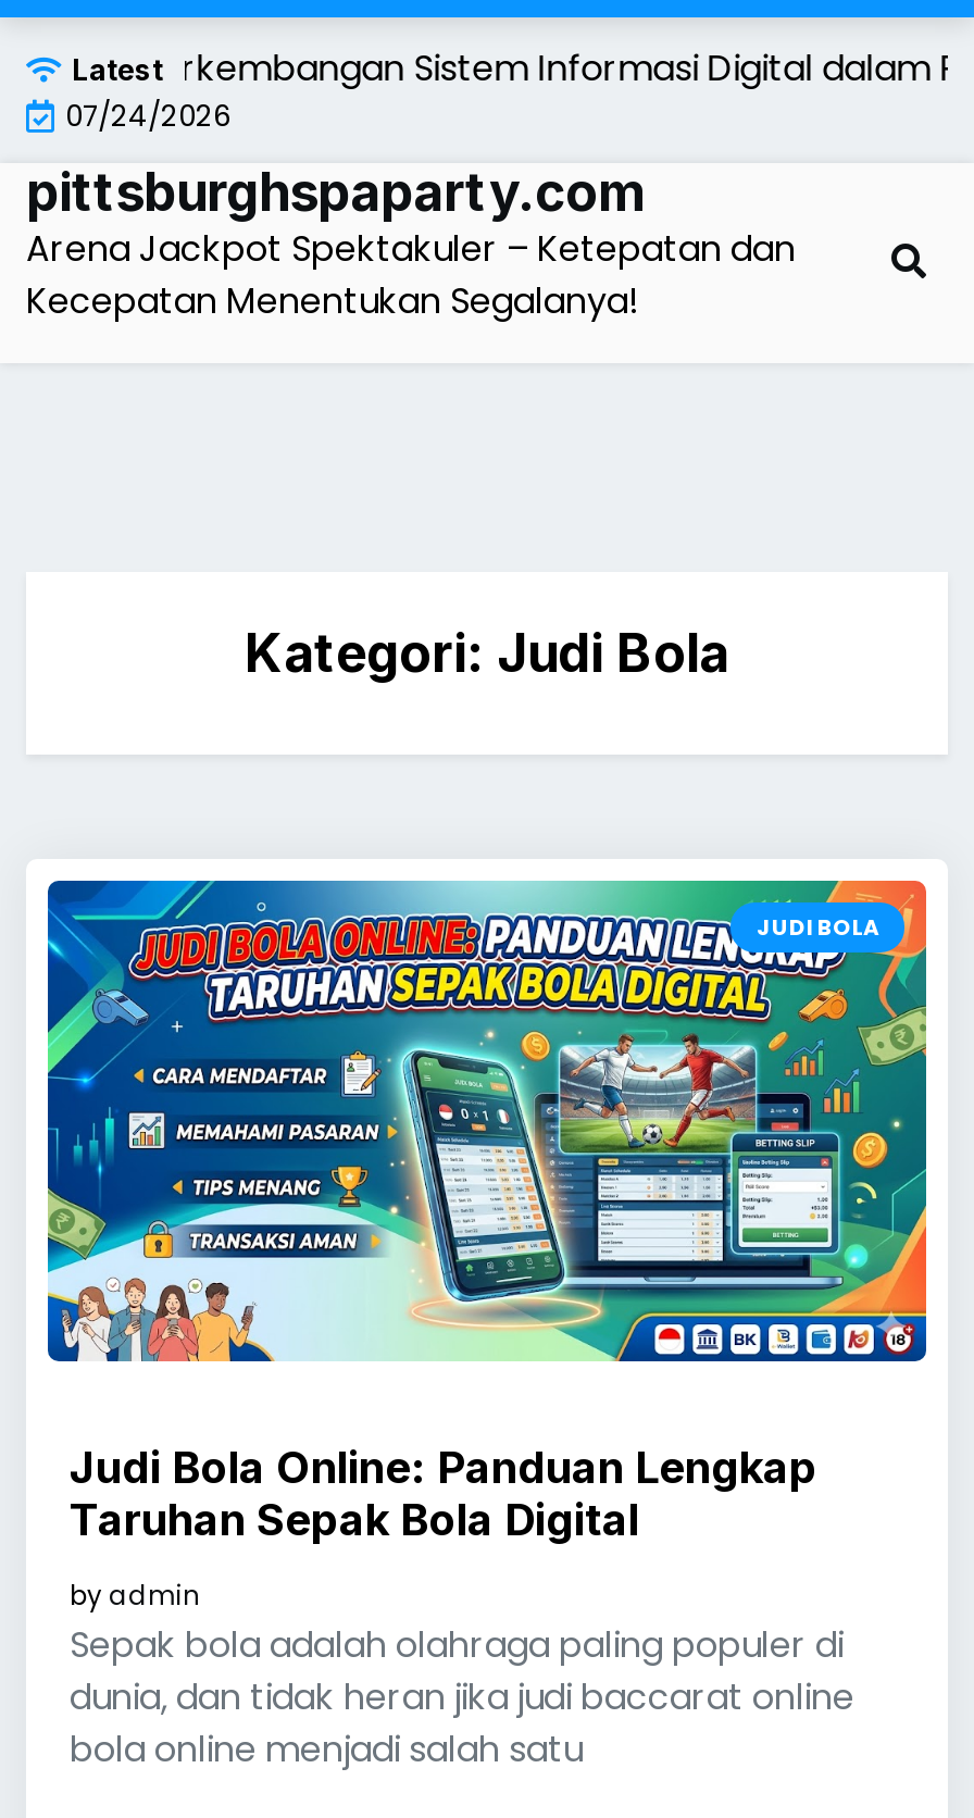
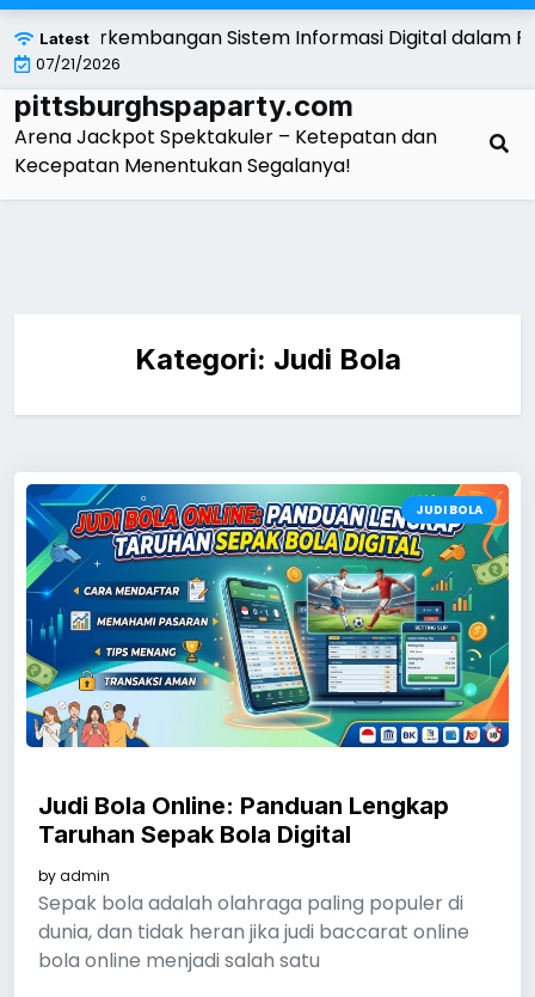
[65,96,230,137] 07/24/2026 -> [36,53,121,75] 07/21/2026

